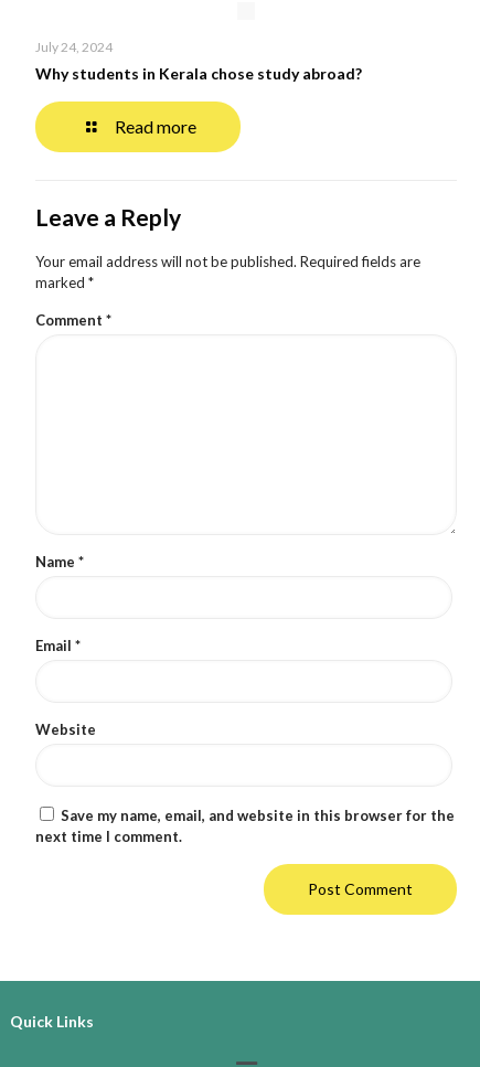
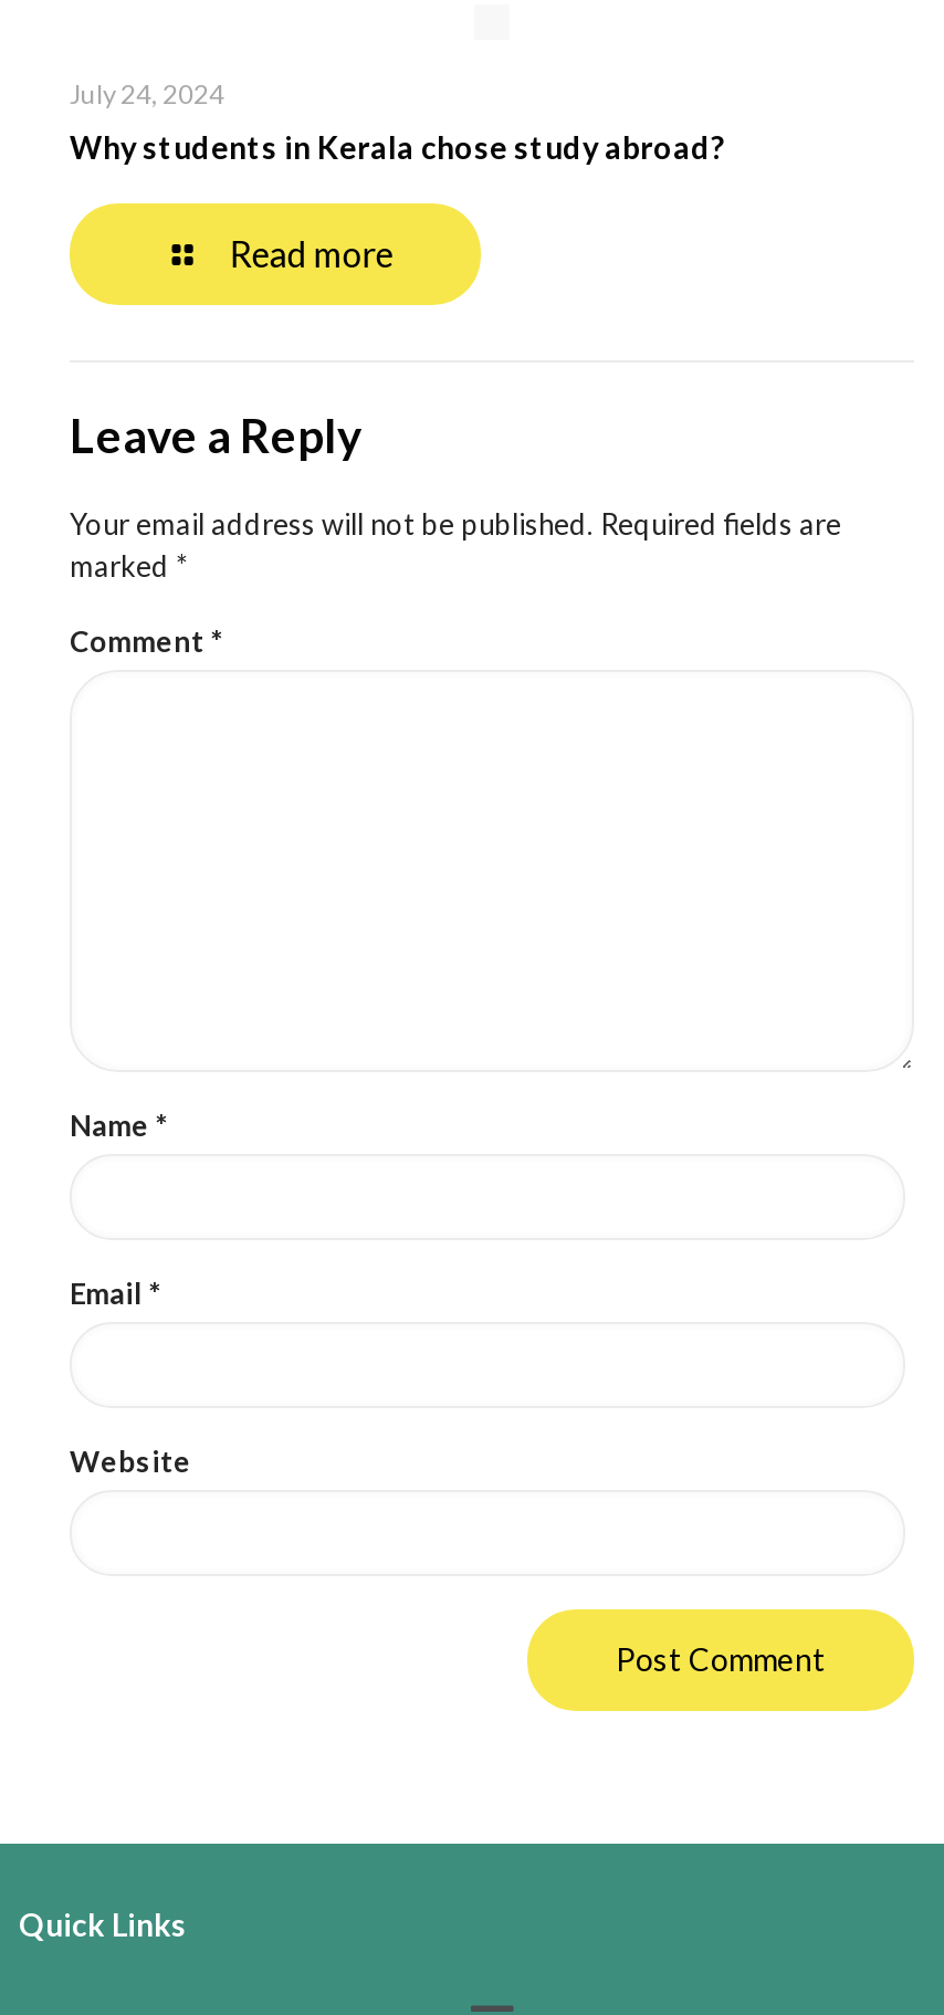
[35,806,455,845] Save my name, email, and website in this browser for the | next time I comment. -> none

